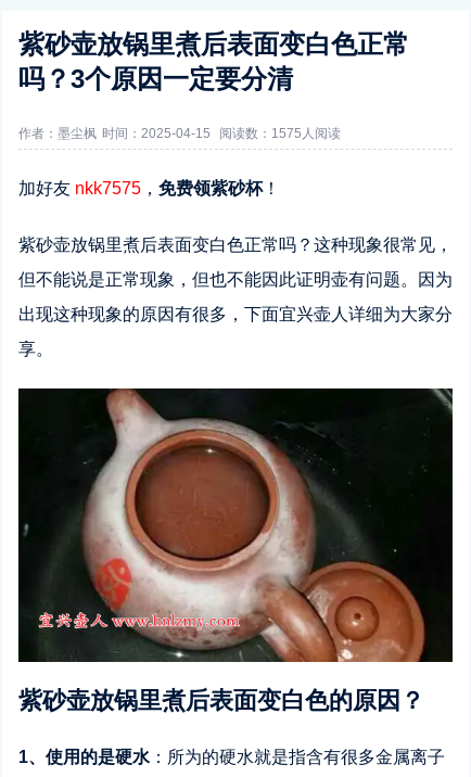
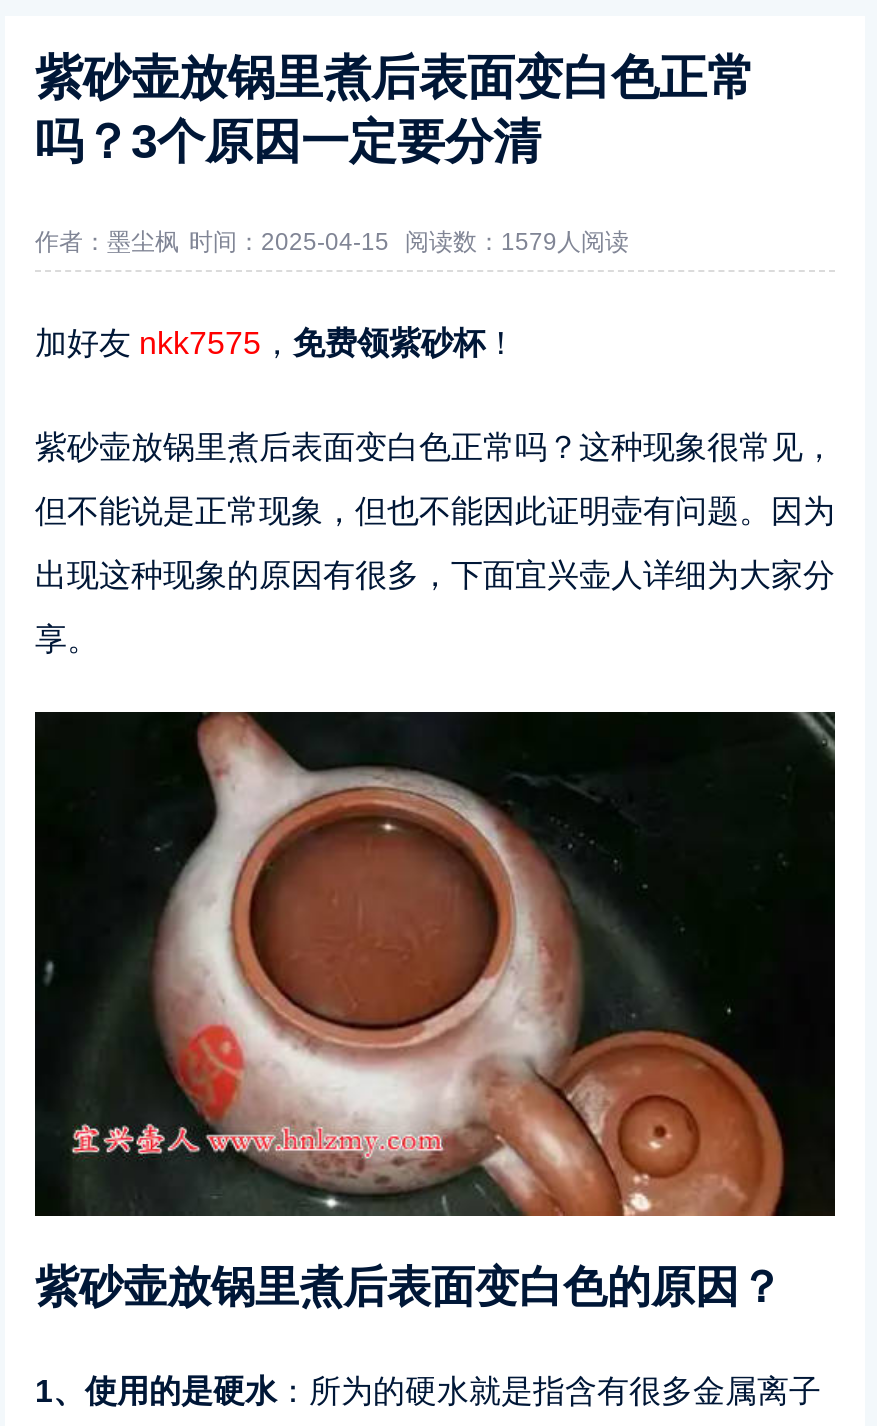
[18,126,341,141] 作者：墨尘枫 时间：2025-04-15 阅读数：1575人阅读 -> [35,228,629,256] 作者：墨尘枫 时间：2025-04-15 阅读数：1579人阅读

